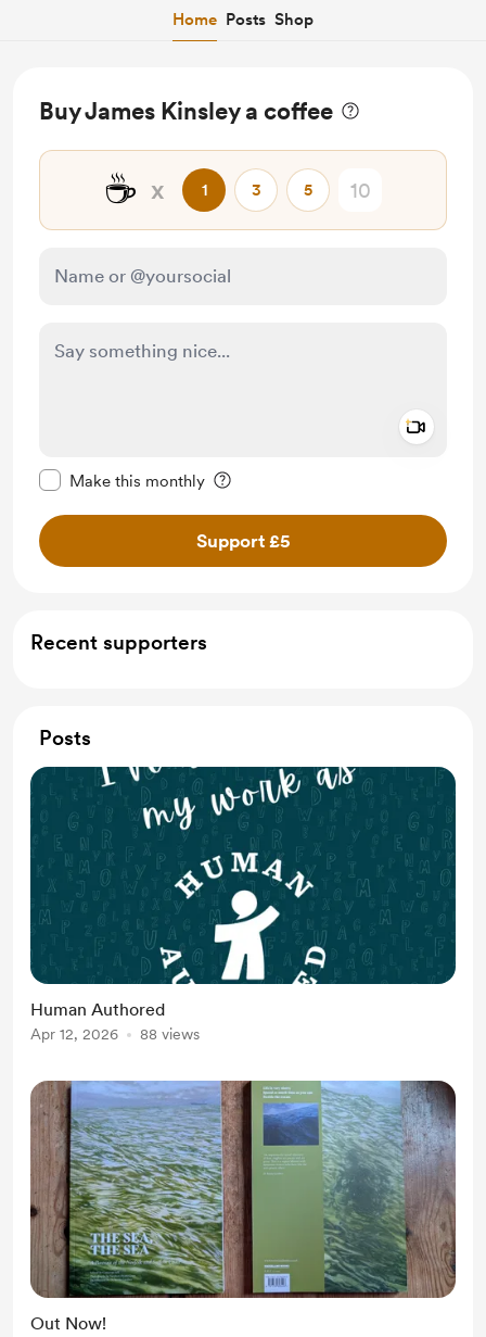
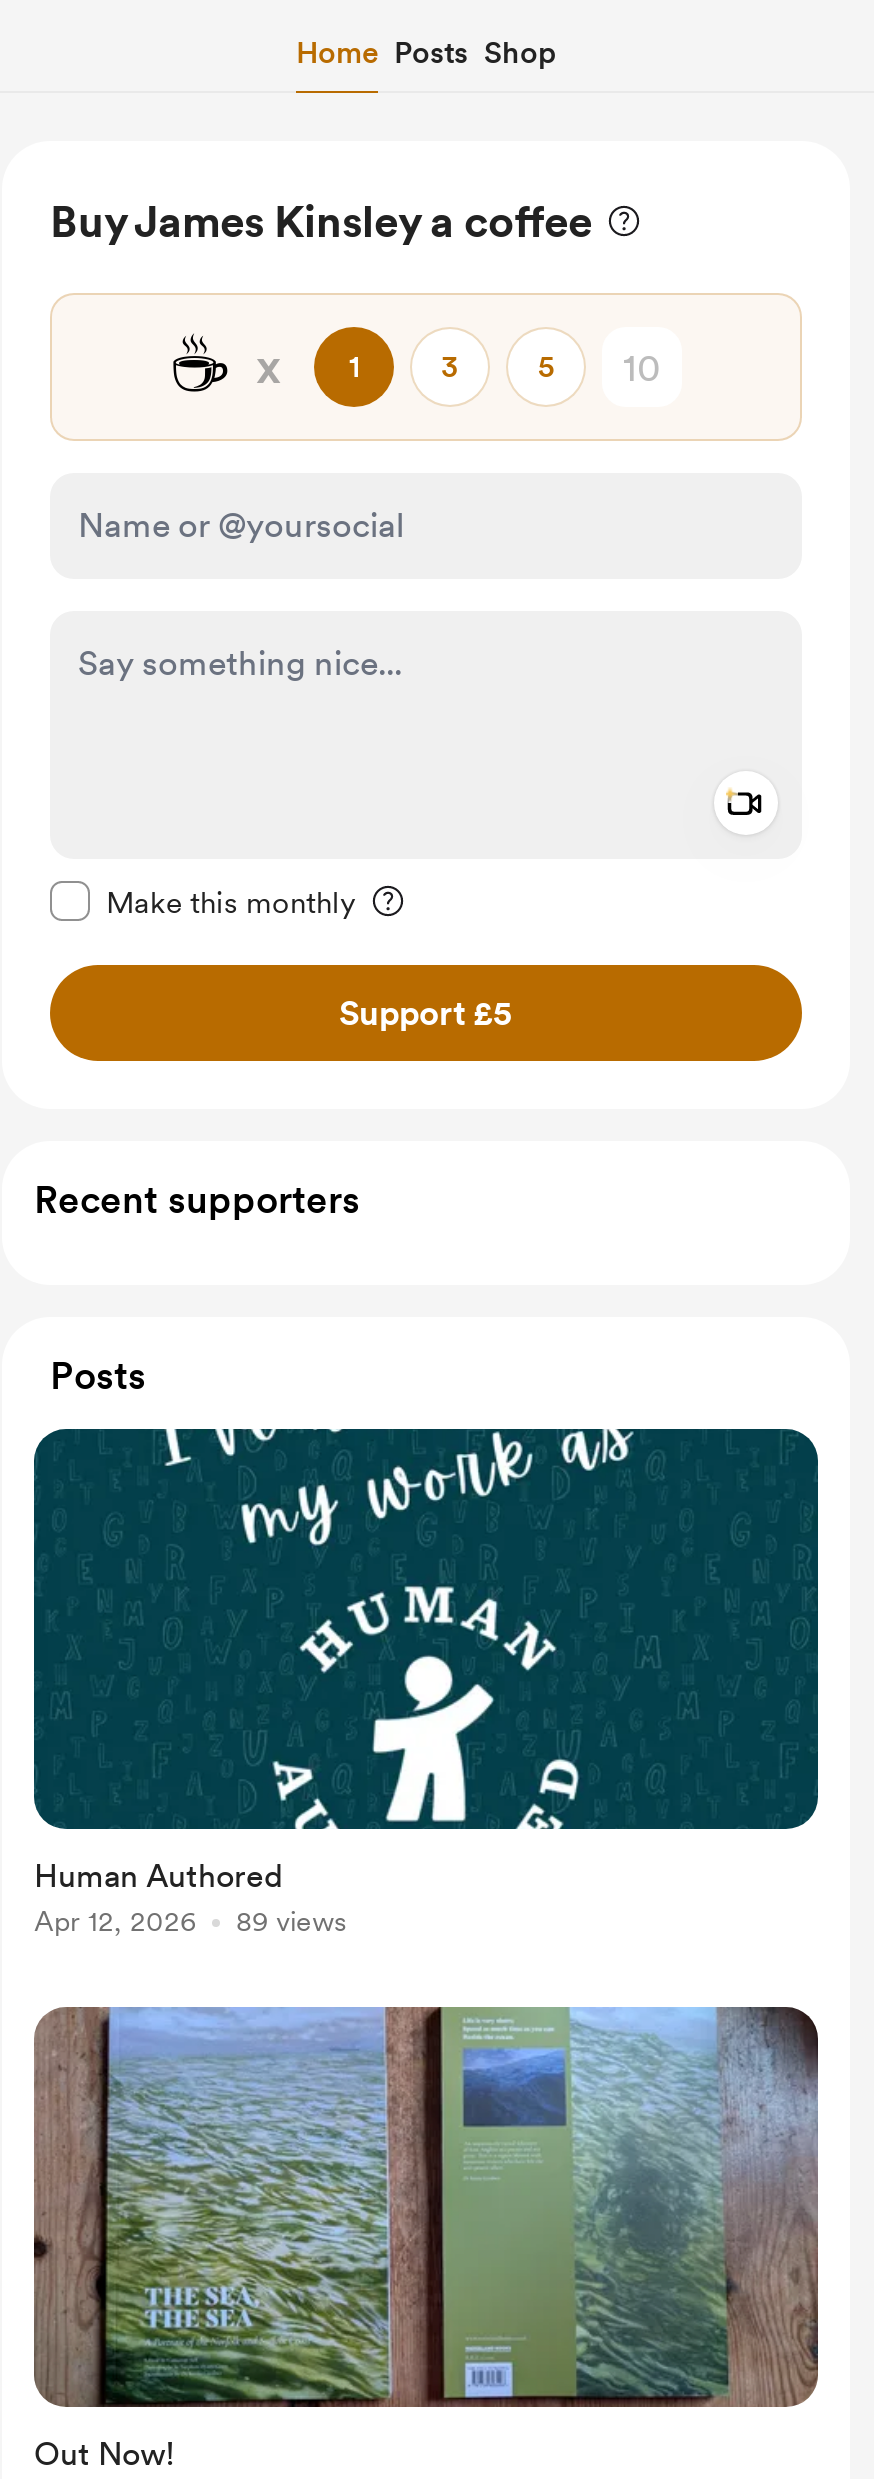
[30,1025,200,1043] Apr 12, 2026 88 views -> [34,1905,346,1937] Apr 12, 2026 89 views

